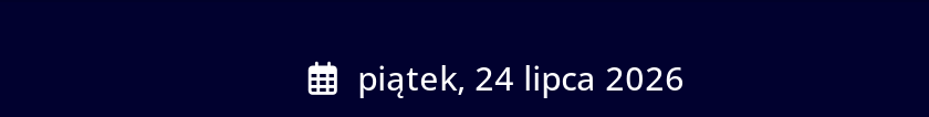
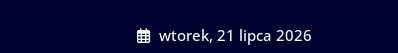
[349,56,685,100] piątek, 24 lipca 2026 -> [155,25,312,45] wtorek, 21 lipca 2026

